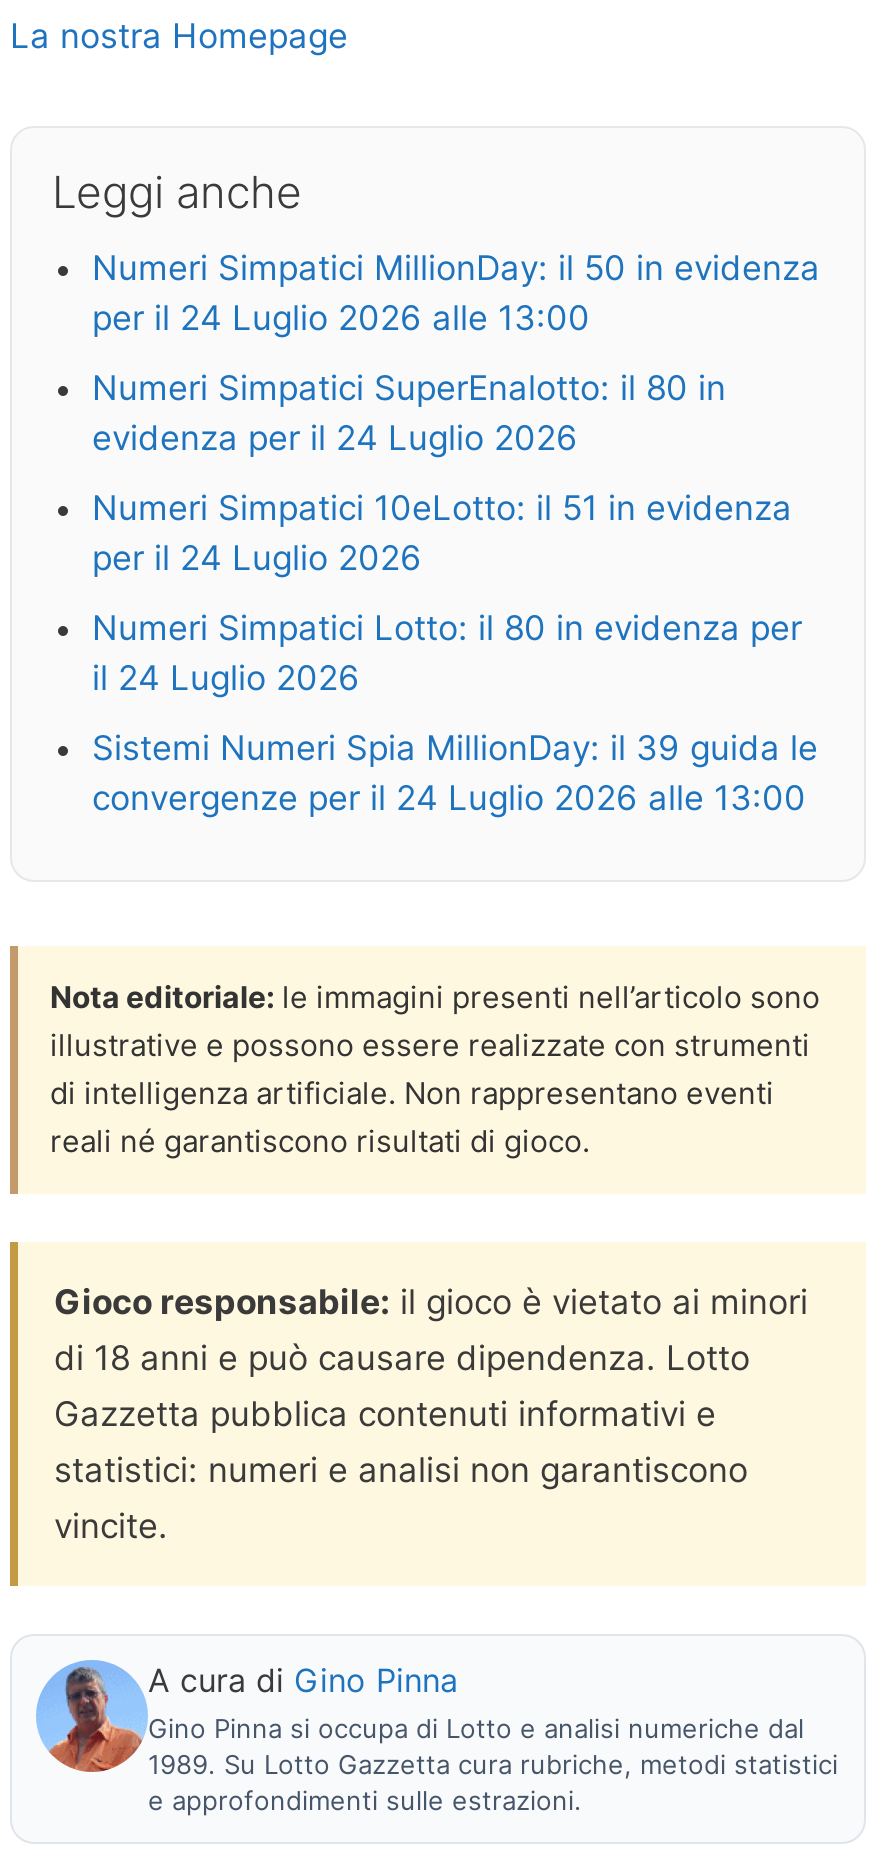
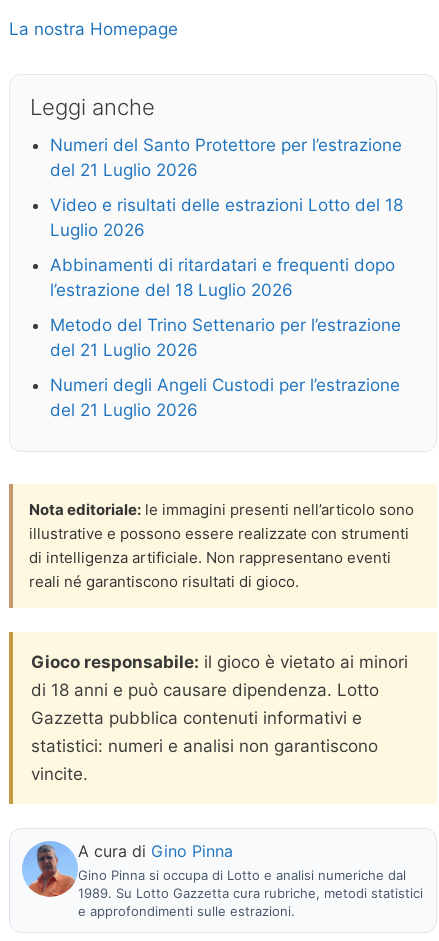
[92,249,820,339] Numeri Simpatici MillionDay: il 50 in evidenza | per il 24 Luglio 2026 alle 13:00 -> [50,134,402,179] Numeri del Santo Protettore per l’estrazione | del 21 Luglio 2026
[92,369,726,459] Numeri Simpatici SuperEnalotto: il 80 in | evidenza per il 24 Luglio 2026 -> [50,194,403,239] Video e risultati delle estrazioni Lotto del 18 | Luglio 2026
[92,489,792,579] Numeri Simpatici 10eLotto: il 51 in evidenza | per il 24 Luglio 2026 -> [50,254,395,299] Abbinamenti di ritardatari e frequenti dopo | l’estrazione del 18 Luglio 2026
[92,609,802,699] Numeri Simpatici Lotto: il 80 in evidenza per | il 24 Luglio 2026 -> [50,314,401,359] Metodo del Trino Settenario per l’estrazione | del 21 Luglio 2026
[92,729,818,819] Sistemi Numeri Spia MillionDay: il 39 guida le | convergenze per il 24 Luglio 2026 alle 13:00 -> [50,374,400,419] Numeri degli Angeli Custodi per l’estrazione | del 21 Luglio 2026

